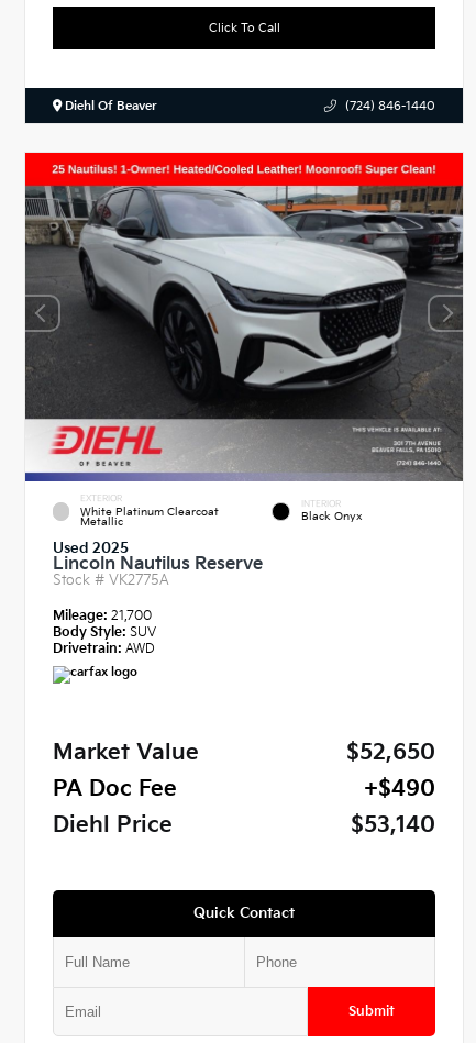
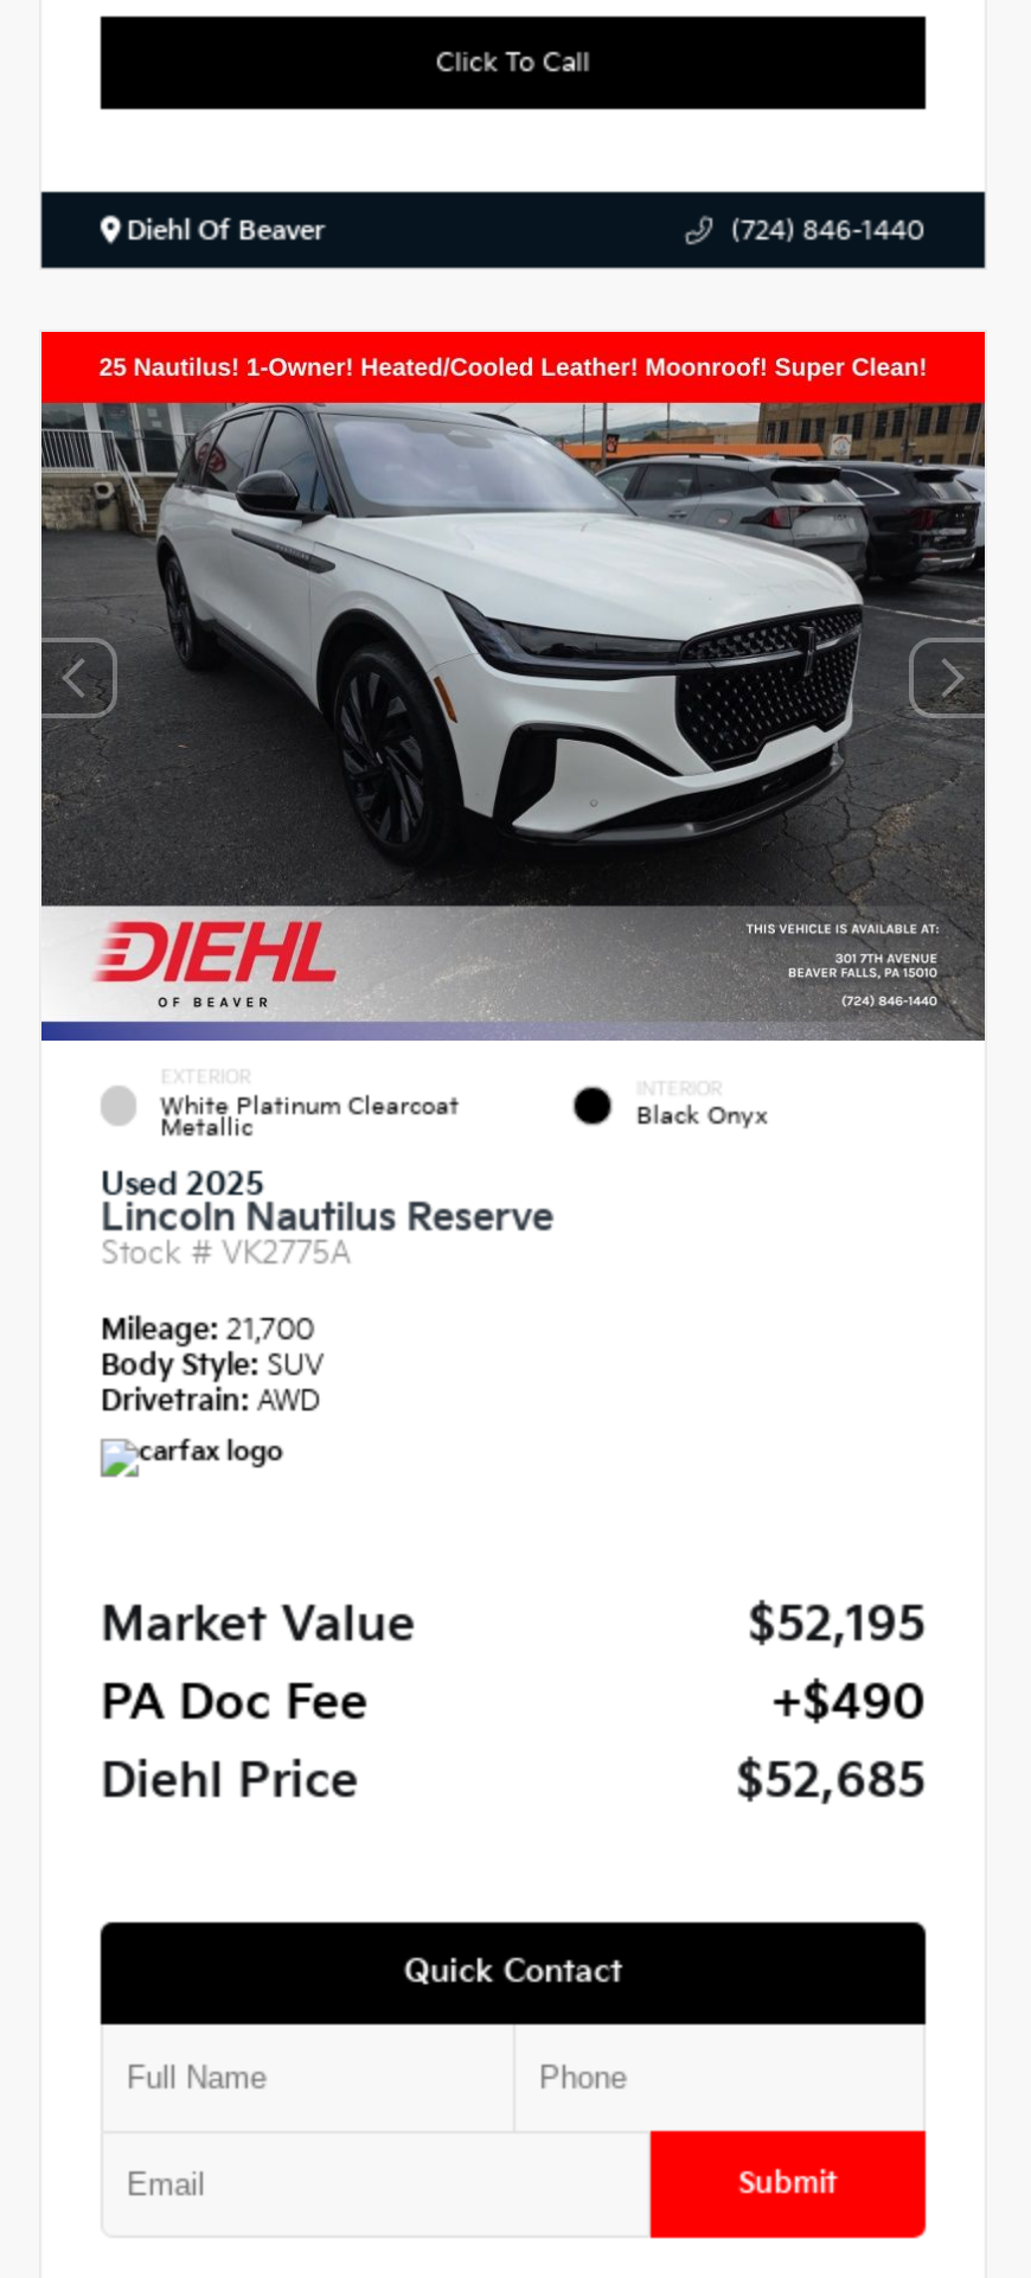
[346,740,435,766] $52,650 -> [748,1598,926,1655] $52,195
[351,812,435,839] $53,140 -> [736,1754,926,1811] $52,685

